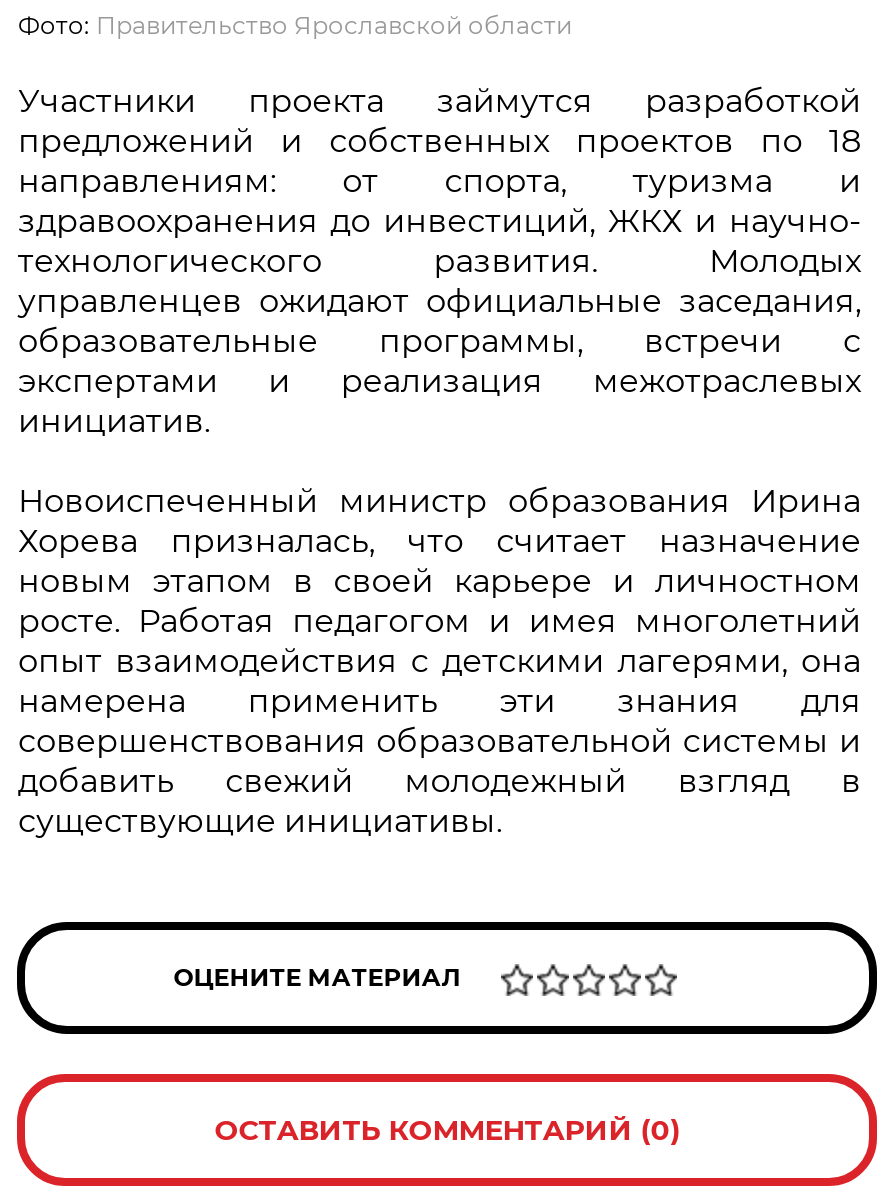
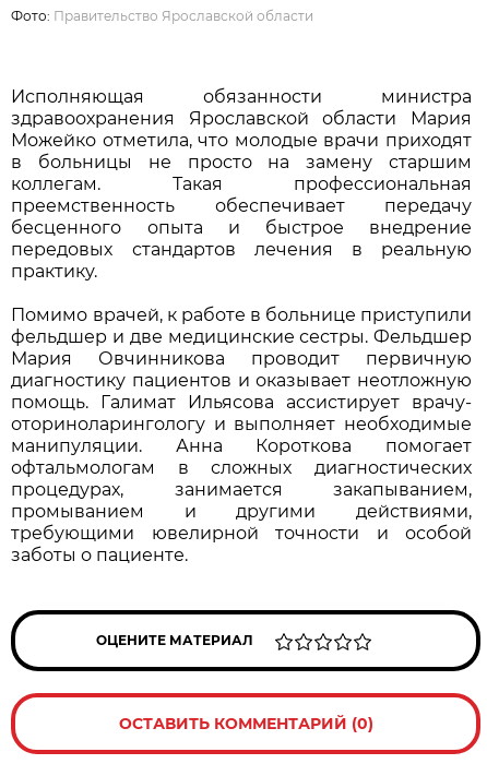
[18,82,861,440] Участники проекта займутся разработкой | предложений и собственных проектов по 18 | направлениям: от спорта, туризма и | здравоохранения до инвестиций, ЖКХ и научно- | технологического развития. Молодых | управленцев ожидают официальные заседания, | образовательные программы, встречи с | экспертами и реализация межотраслевых | инициатив. -> [11,86,472,282] Исполняющая обязанности министра | здравоохранения Ярославской области Мария | Можейко отметила, что молодые врачи приходят | в больницы не просто на замену старшим | коллегам. Такая профессиональная | преемственность обеспечивает передачу | бесценного опыта и быстрое внедрение | передовых стандартов лечения в реальную | практику.
[18,482,861,840] Новоиспеченный министр образования Ирина | Хорева призналась, что считает назначение | новым этапом в своей карьере и личностном | росте. Работая педагогом и имея многолетний | опыт взаимодействия с детскими лагерями, она | намерена применить эти знания для | совершенствования образовательной системы и | добавить свежий молодежный взгляд в | существующие инициативы. -> [11,305,472,565] Помимо врачей, к работе в больнице приступили | фельдшер и две медицинские сестры. Фельдшер | Мария Овчинникова проводит первичную | диагностику пациентов и оказывает неотложную | помощь. Галимат Ильясова ассистирует врачу- | оториноларингологу и выполняет необходимые | манипуляции. Анна Короткова помогает | офтальмологам в сложных диагностических | процедурах, занимается закапыванием, | промыванием и другими действиями, | требующими ювелирной точности и особой | заботы о пациенте.

